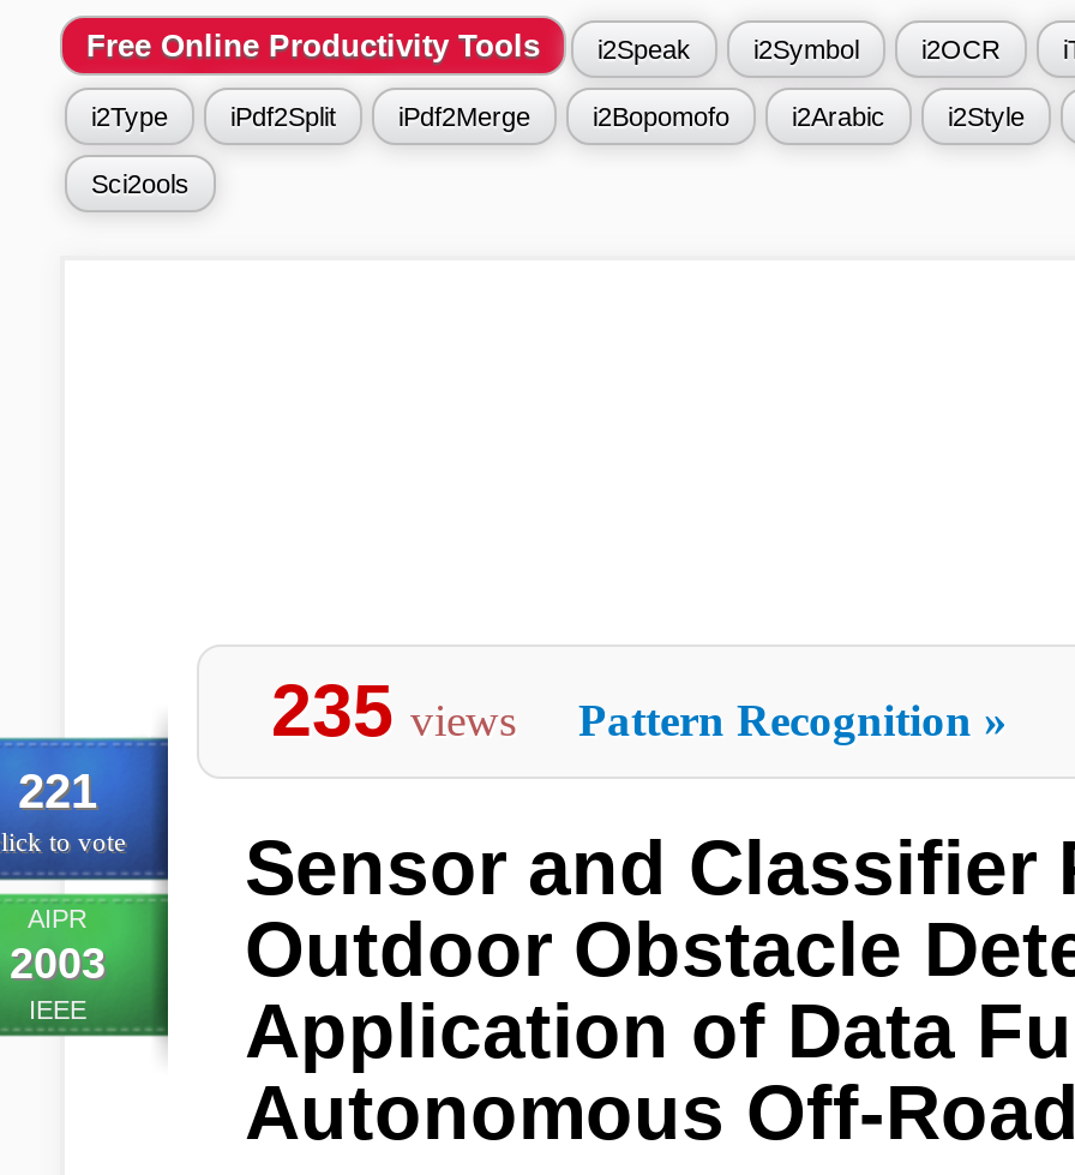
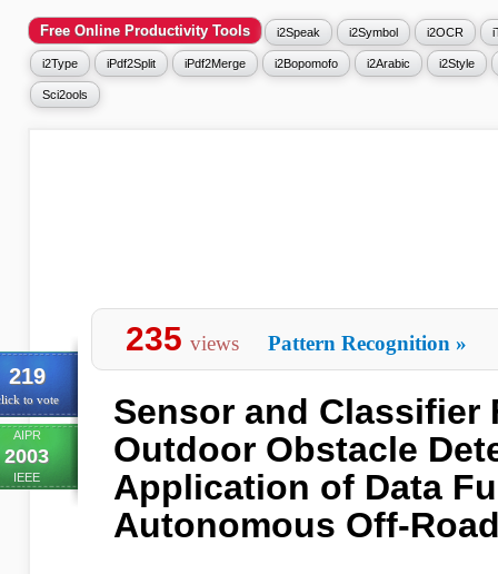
[18,765,97,817] 221 -> [8,364,45,388] 219

